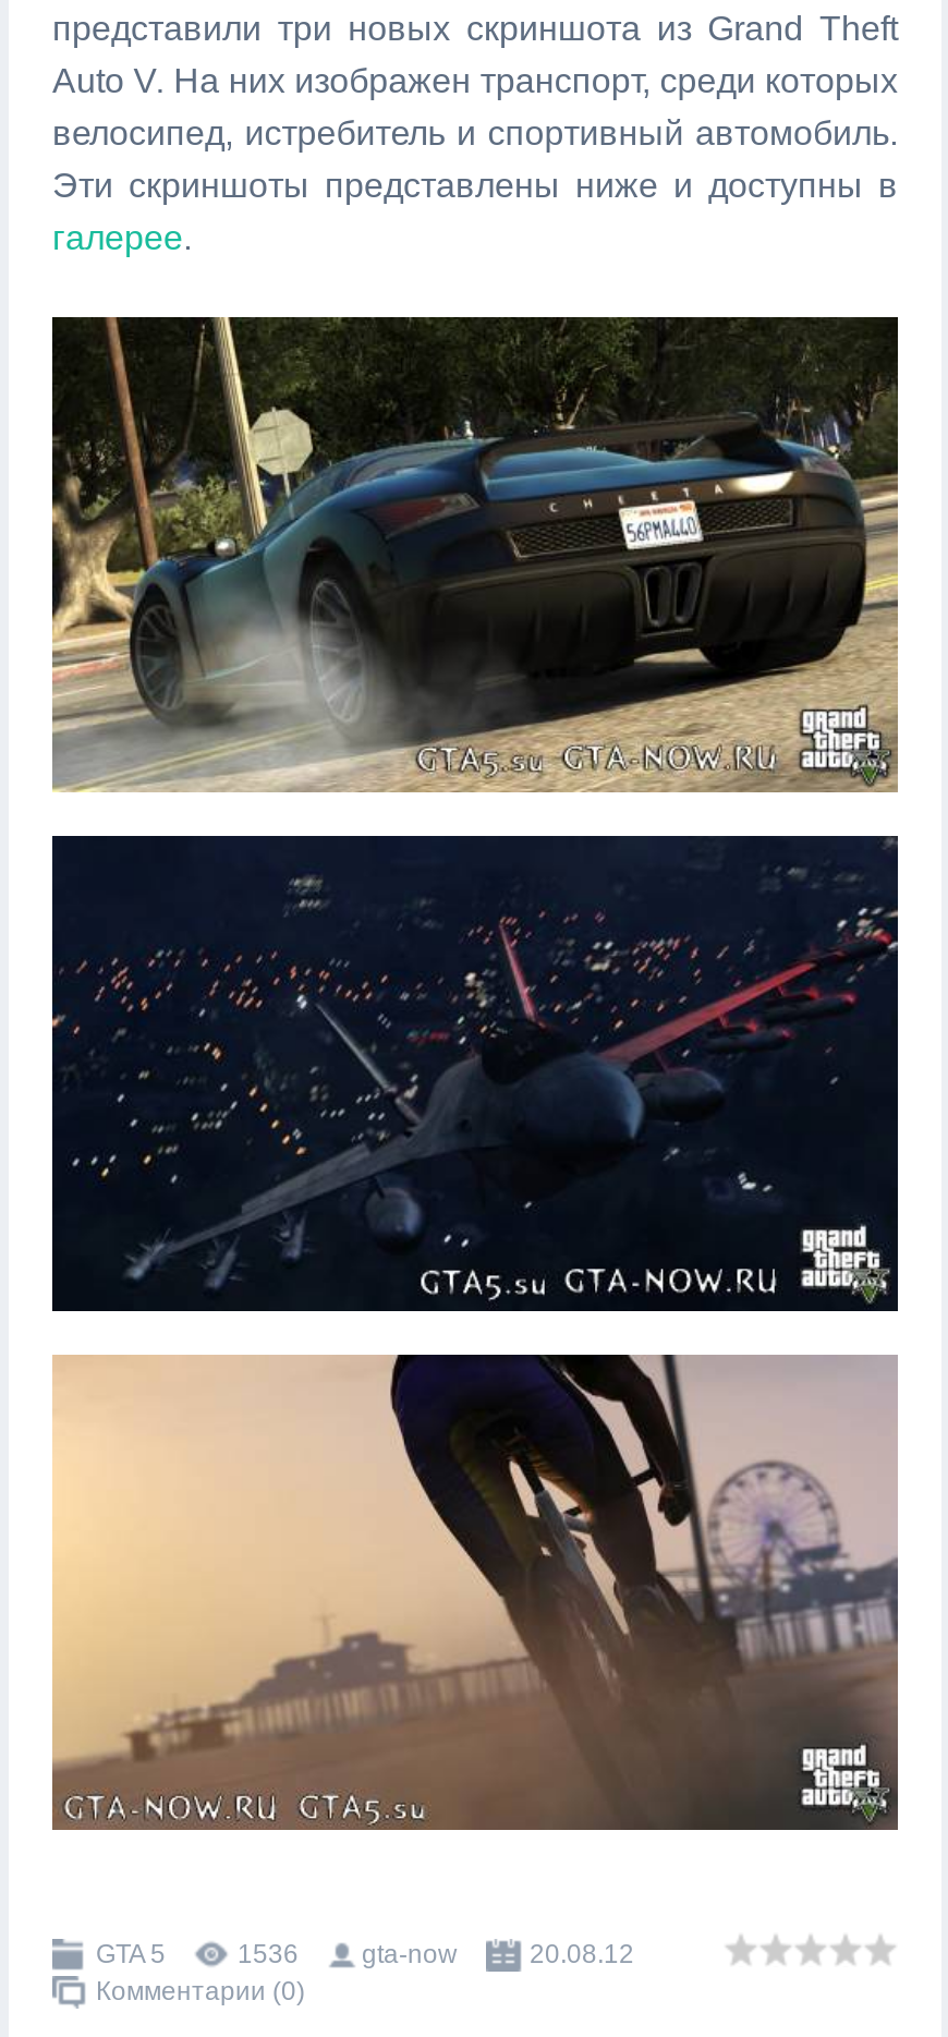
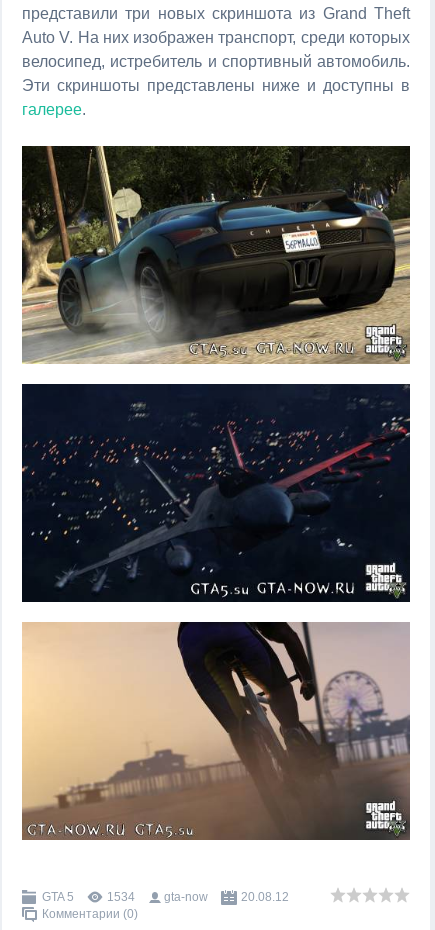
[238,1939,299,1970] 1536 -> [107,890,135,904] 1534

